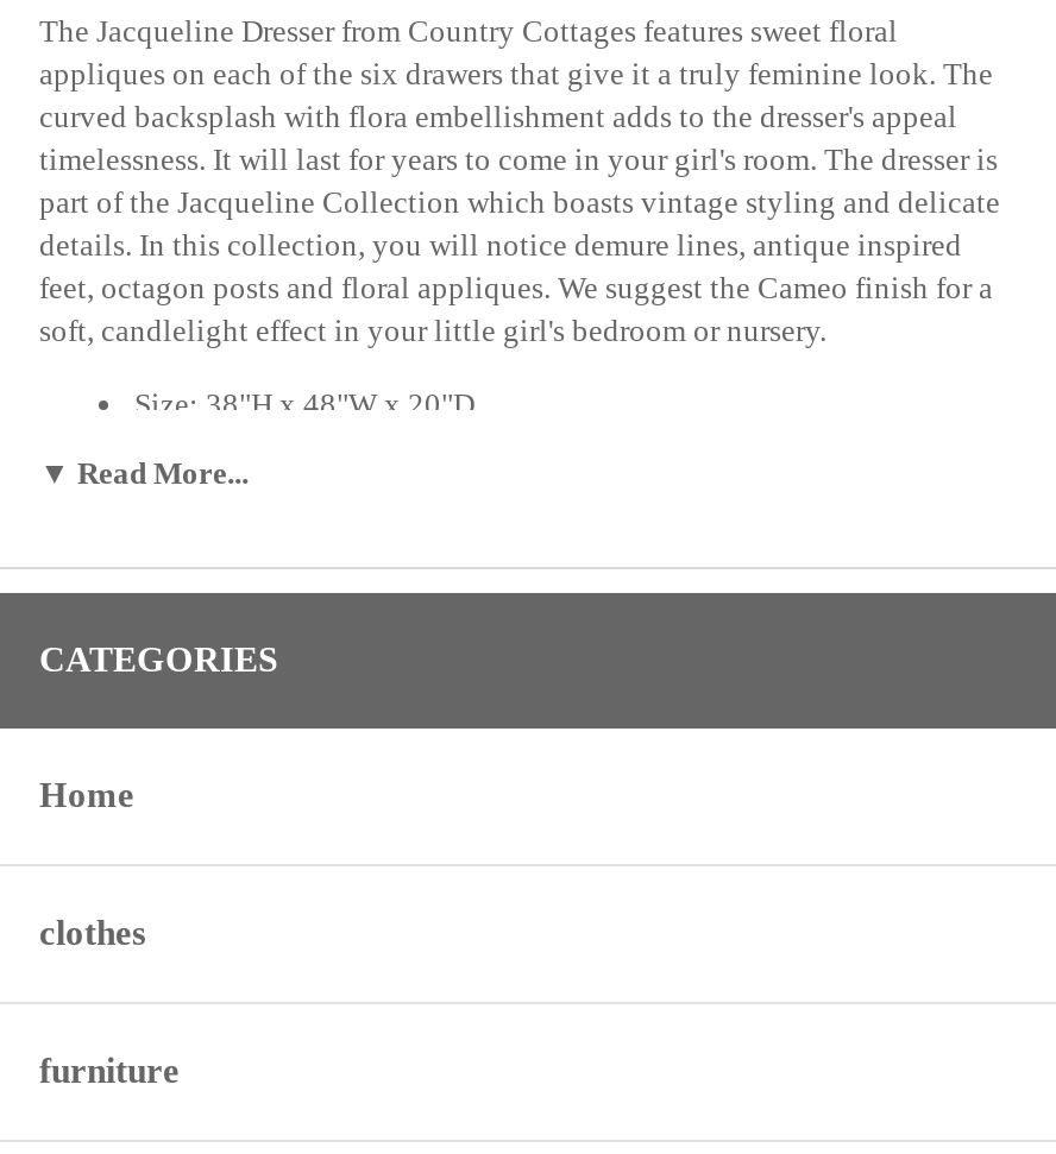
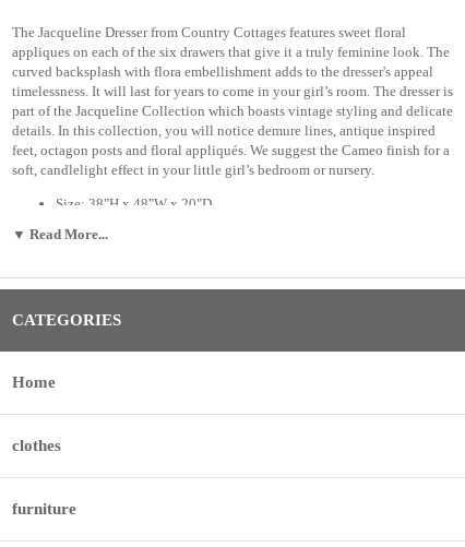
[39,142,998,178] timelessness. It will last for years to come in your girl's room. The dresser is -> [12,83,453,100] timelessness. It will last for years to come in your girl’s room. The dresser is
[39,270,993,306] feet, octagon posts and floral appliques. We suggest the Cameo finish for a -> [12,142,450,159] feet, octagon posts and floral appliqués. We suggest the Cameo finish for a
[39,313,826,349] soft, candlelight effect in your little girl's bedroom or nursery. -> [12,162,374,178] soft, candlelight effect in your little girl’s bedroom or nursery.

